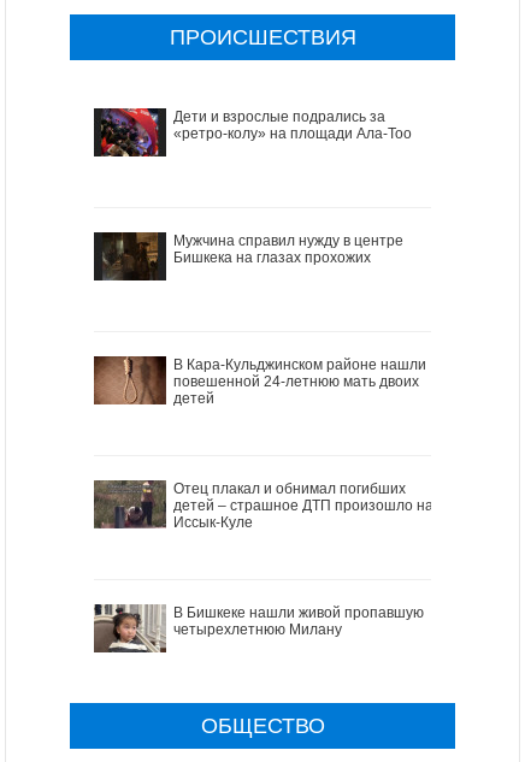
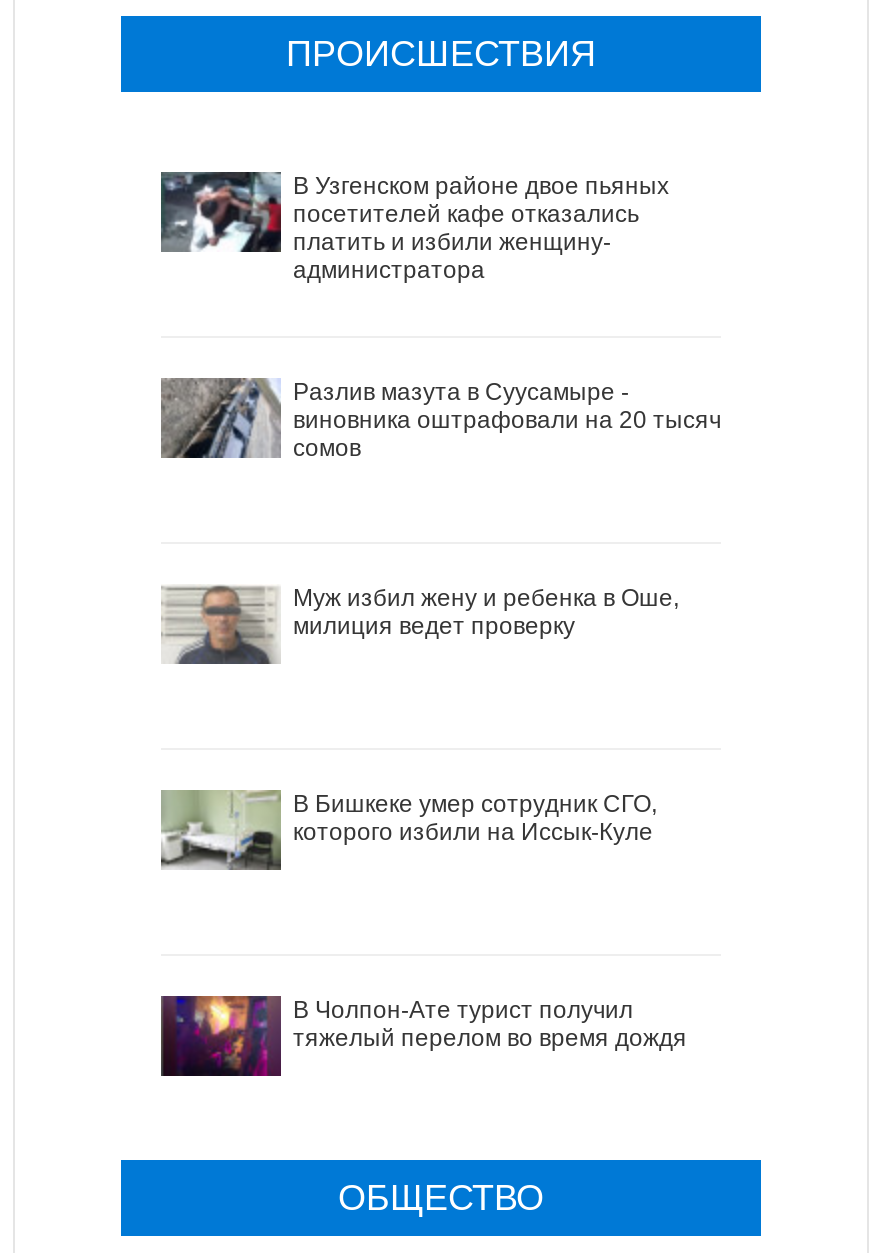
[94,107,412,158] [image] | Дети и взрослые подрались за | «ретро-колу» на площади Ала-Тоо -> [161,170,669,285] [image] | В Узгенском районе двое пьяных | посетителей кафе отказались | платить и избили женщину- | администратора
[94,232,403,282] [image] | Мужчина справил нужду в центре | Бишкека на глазах прохожих -> [161,378,721,463] [image] | Разлив мазута в Суусамыре - | виновника оштрафовали на 20 тысяч | сомов
[93,355,426,407] [image] | В Кара-Кульджинском районе нашли | повешенной 24-летнюю мать двоих | детей -> [161,584,679,666] [image] | Муж избил жену и ребенка в Оше, | милиция ведет проверку
[93,480,433,531] [image] | Отец плакал и обнимал погибших | детей – страшное ДТП произошло на | Иссык-Куле -> [161,790,657,870] [image] | В Бишкеке умер сотрудник СГО, | которого избили на Иссык-Куле
[94,604,424,654] [image] | В Бишкеке нашли живой пропавшую | четырехлетнюю Милану -> [161,996,687,1076] [image] | В Чолпон-Ате турист получил | тяжелый перелом во время дождя

